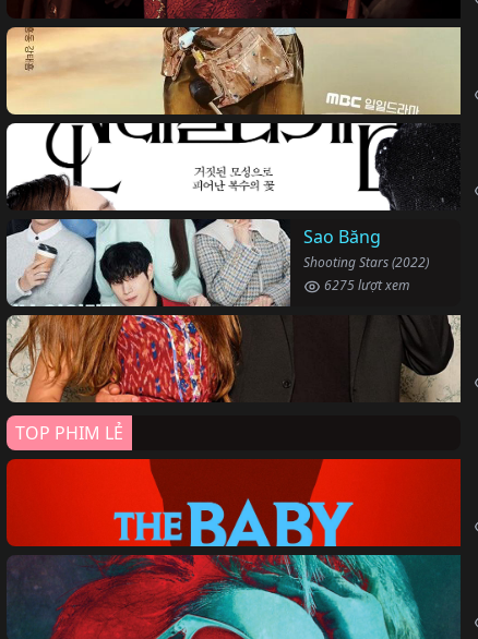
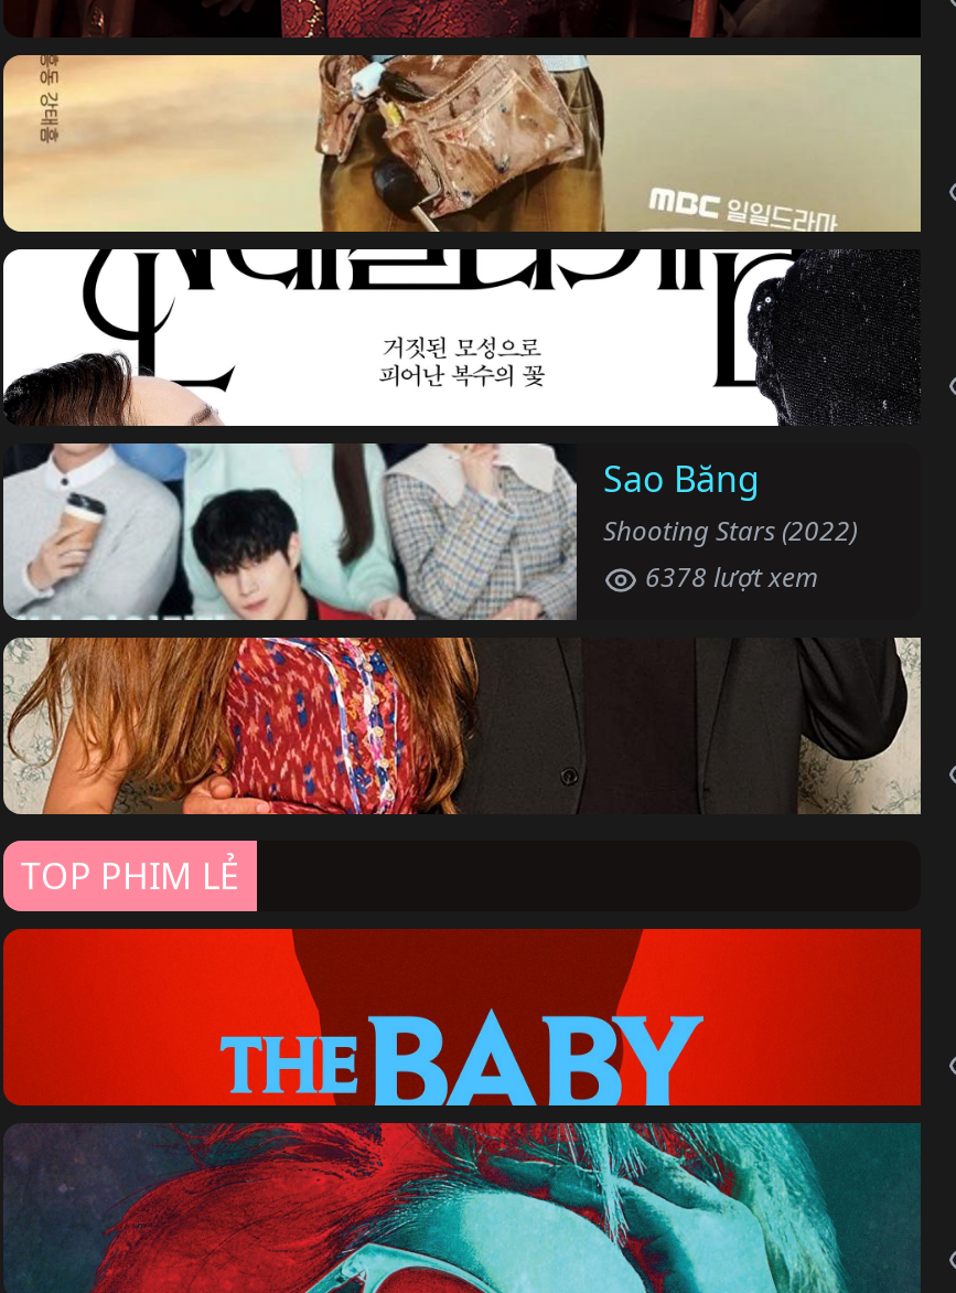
[321,276,410,294] 6275 lượt xem -> [638,558,819,596] 6378 lượt xem

